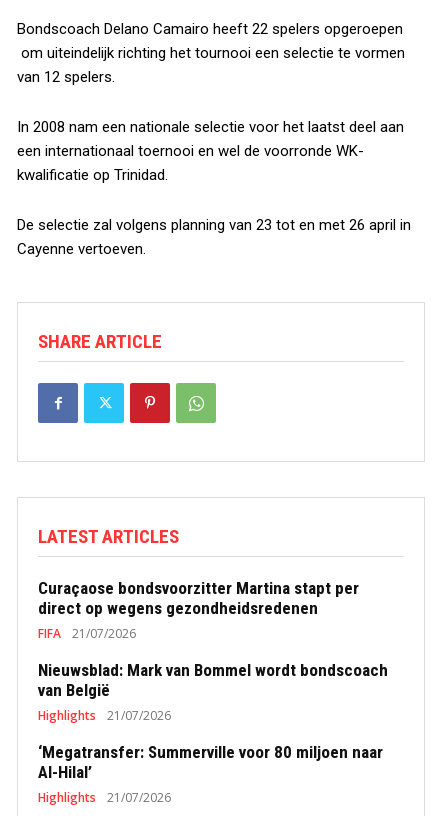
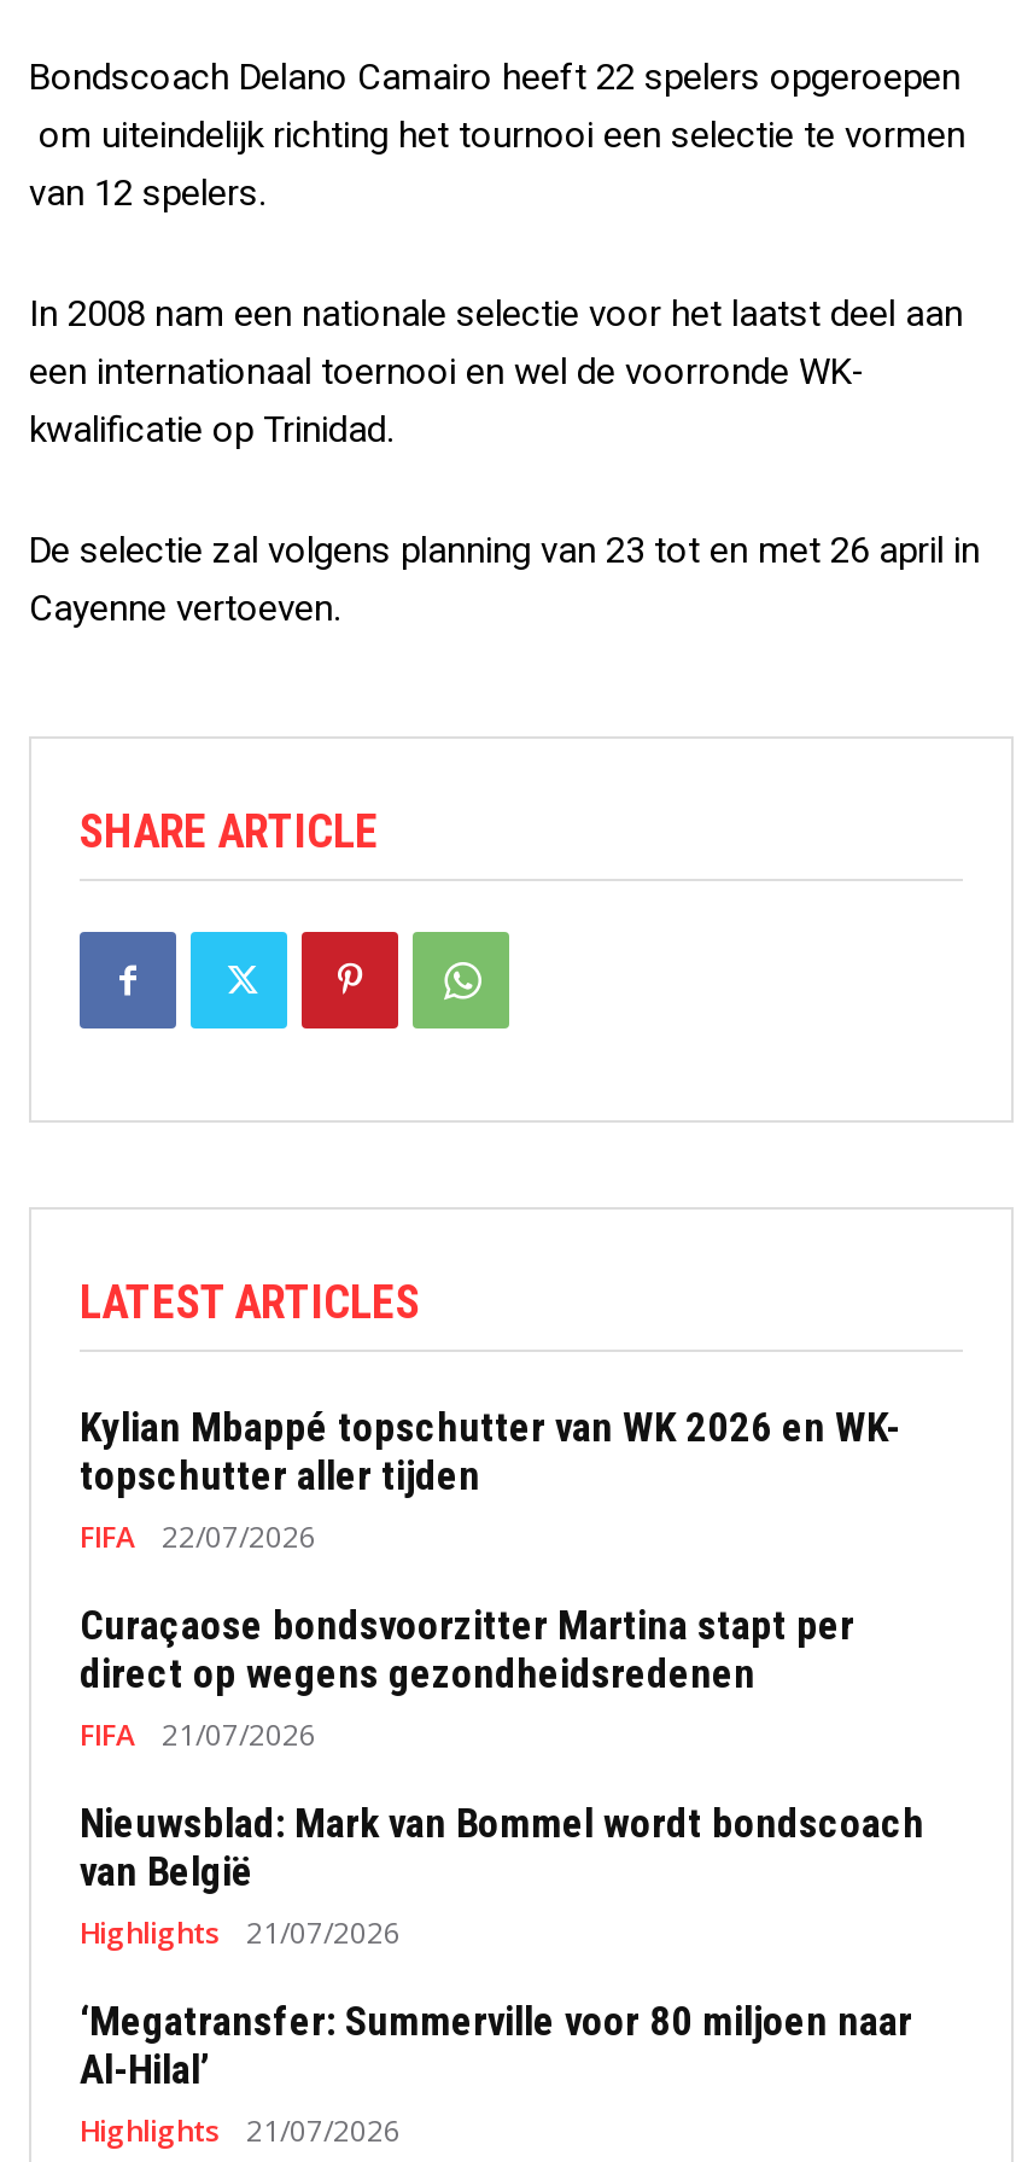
none -> [80,1403,900,1557] Kylian Mbappé topschutter van WK 2026 en WK- | topschutter aller tijden | FIFA | 22/07/2026

